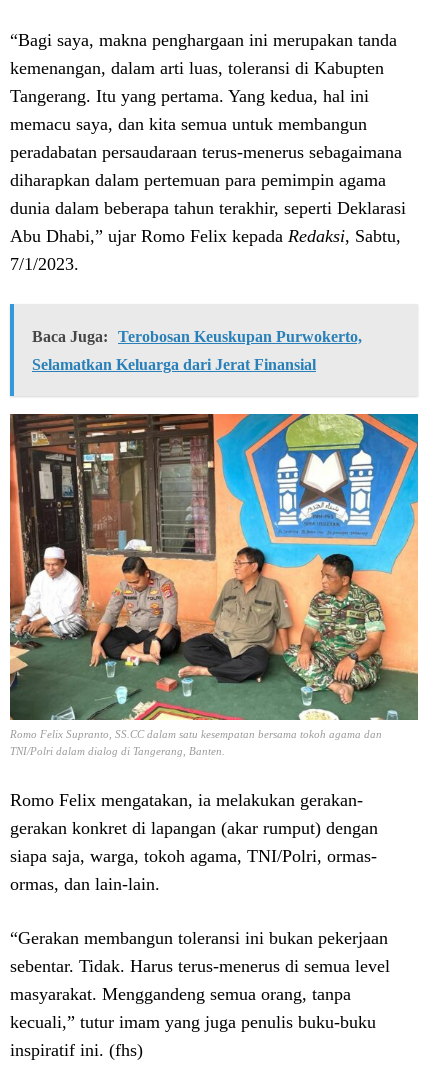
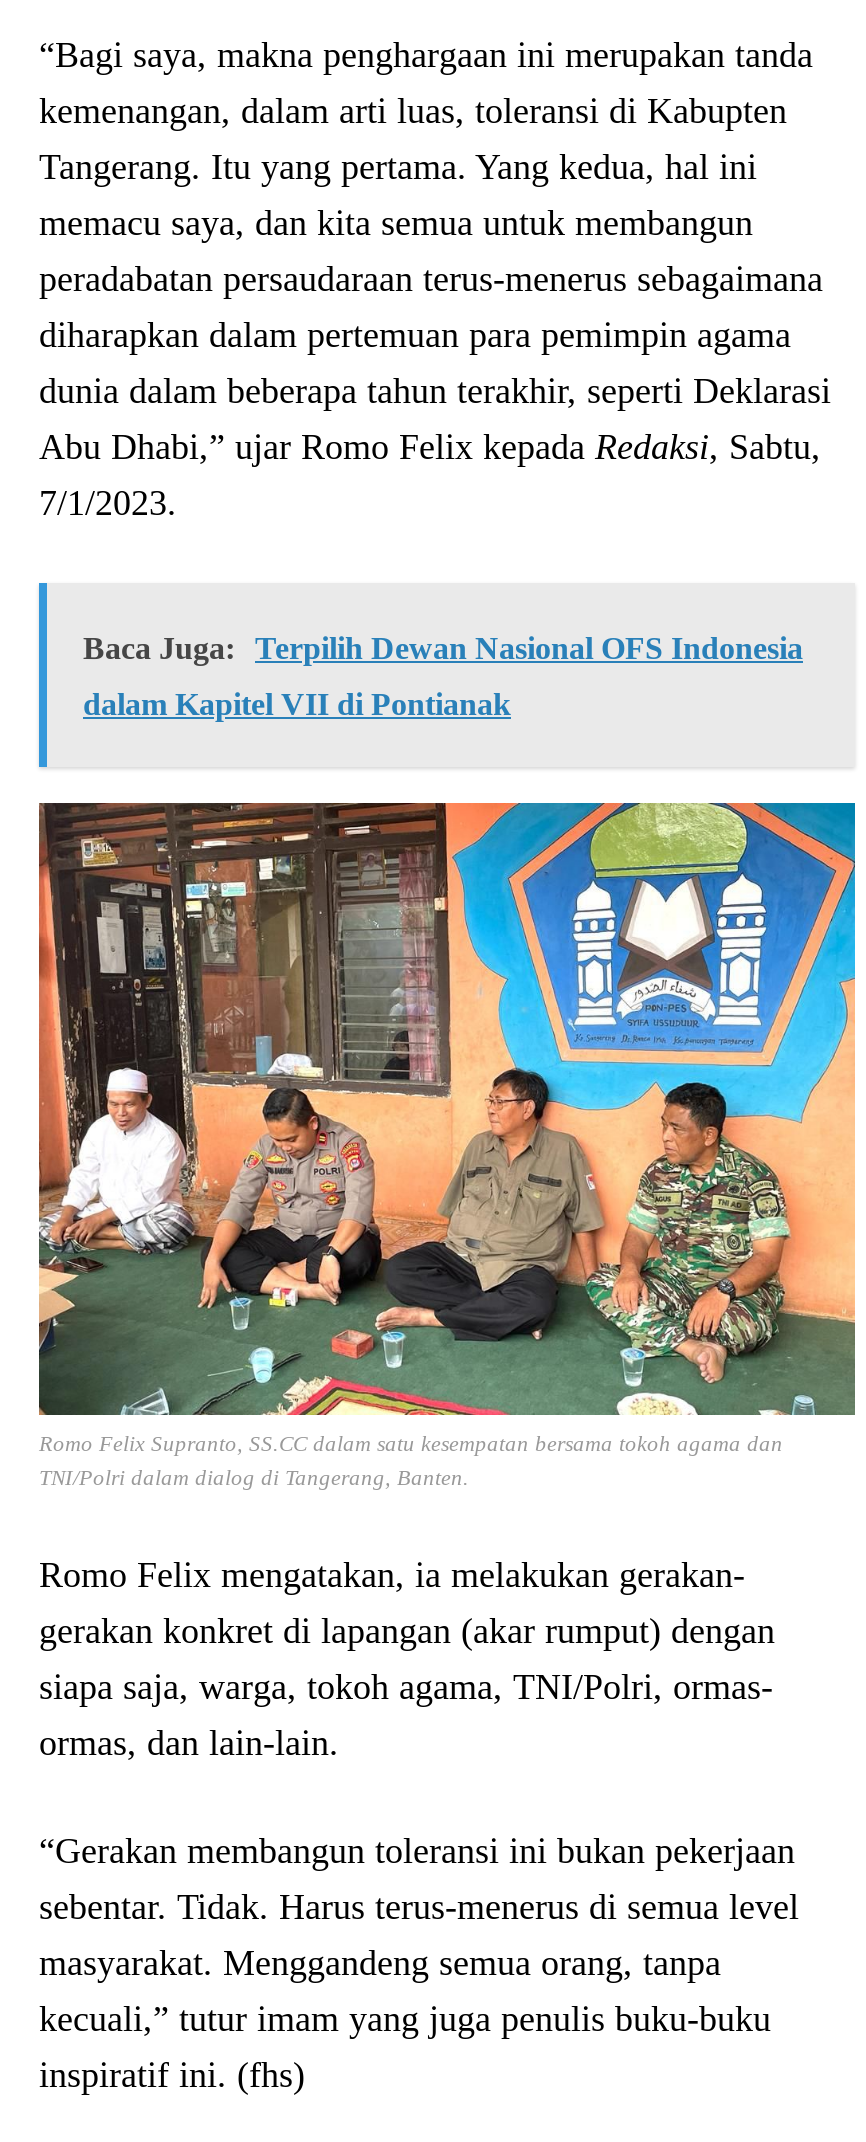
[32,328,362,345] Baca Juga: Terobosan Keuskupan Purwokerto, -> [83,631,803,665] Baca Juga: Terpilih Dewan Nasional OFS Indonesia
[32,356,316,373] Selamatkan Keluarga dari Jerat Finansial -> [83,687,511,721] dalam Kapitel VII di Pontianak

